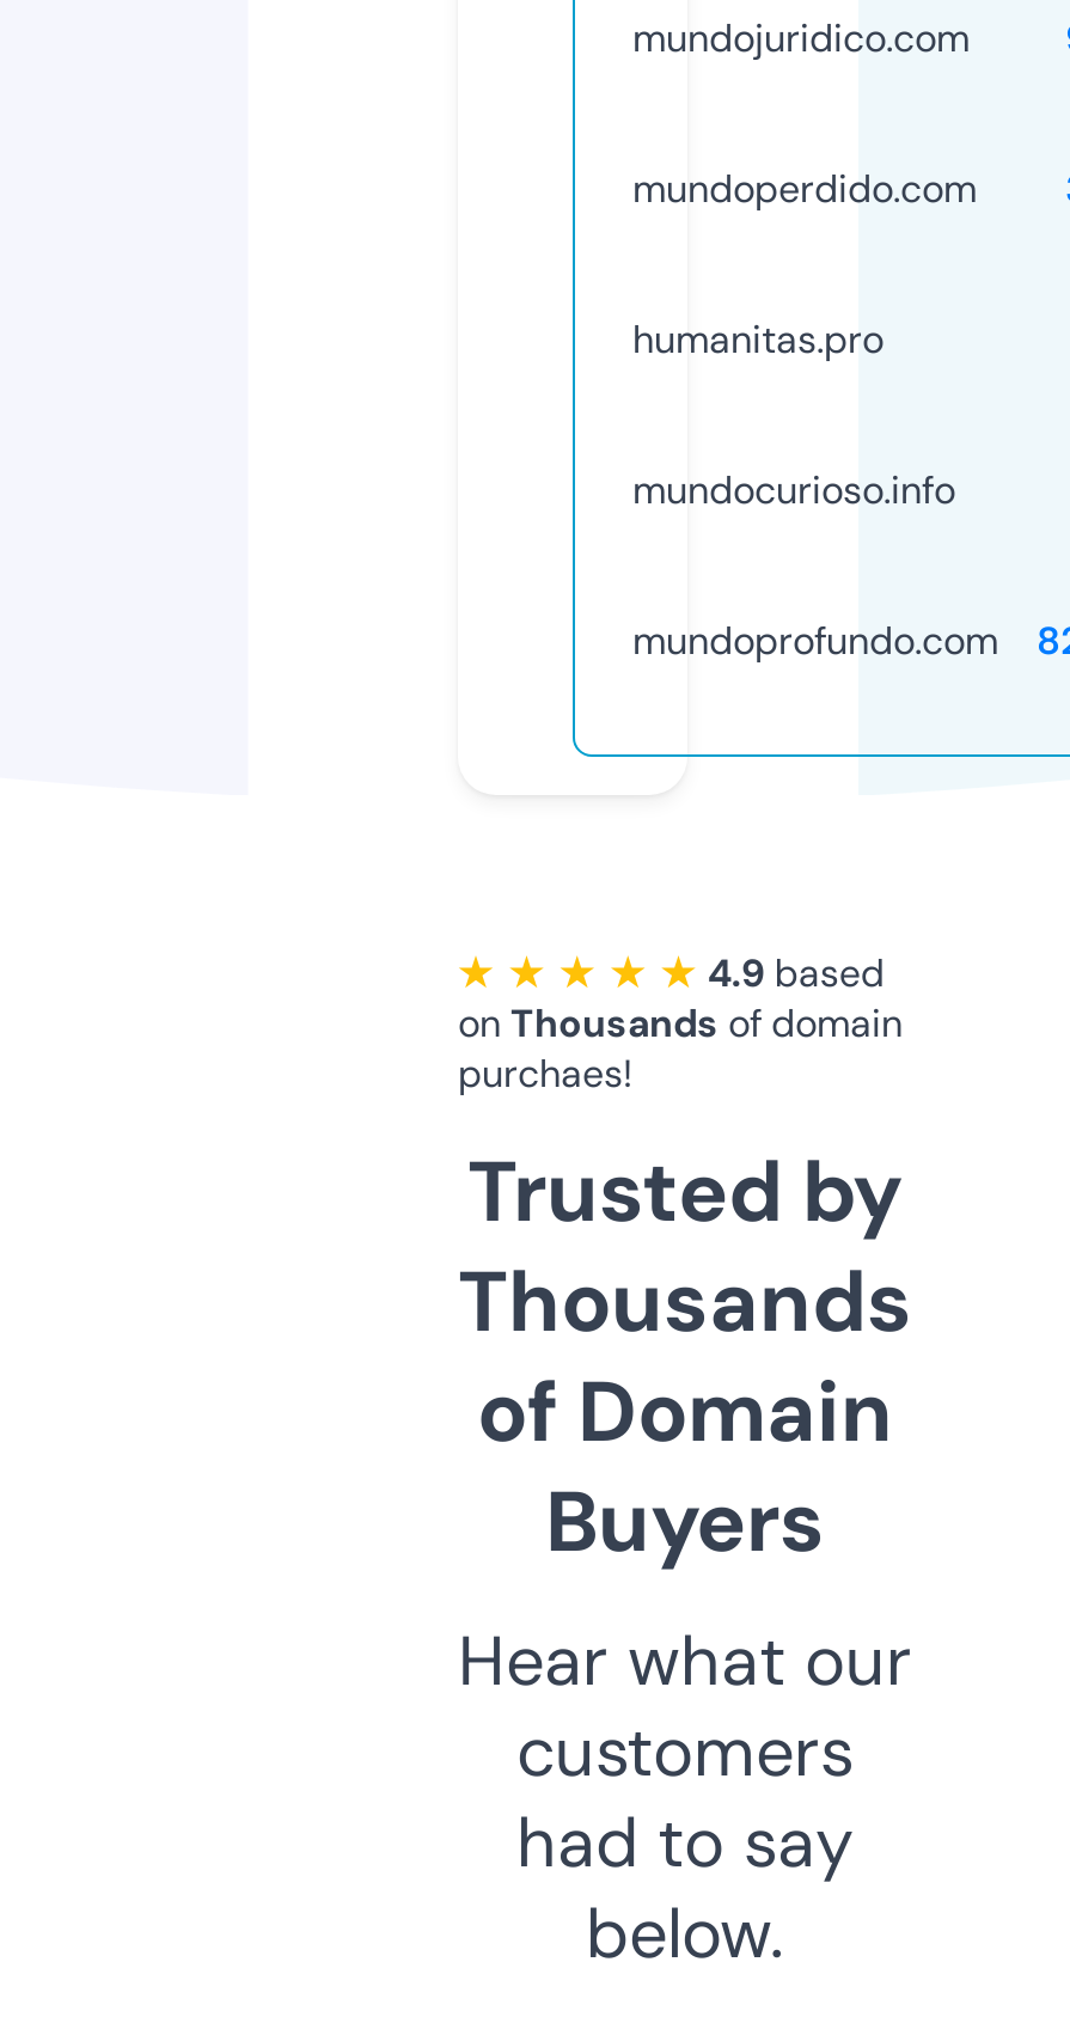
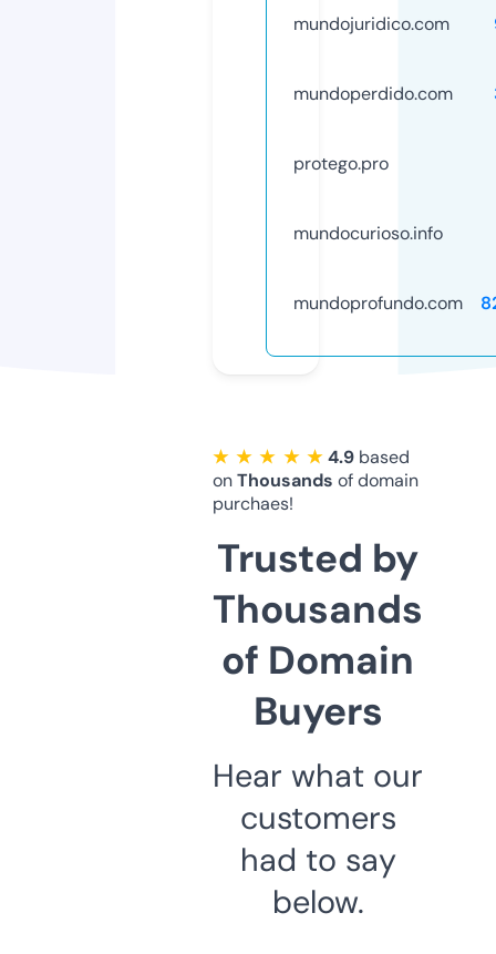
[632,314,883,364] humanitas.pro -> [293,152,389,175] protego.pro

